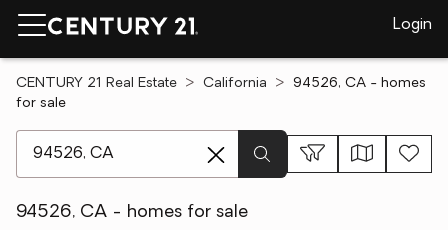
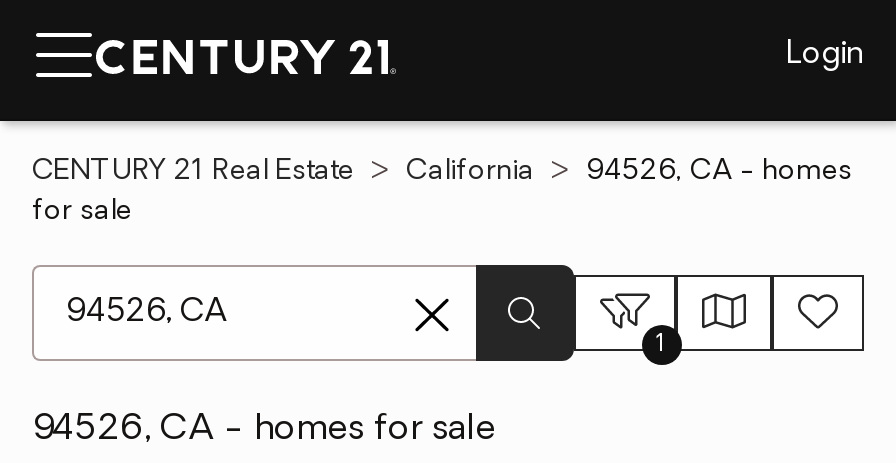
none -> [656,333,666,357] 1

